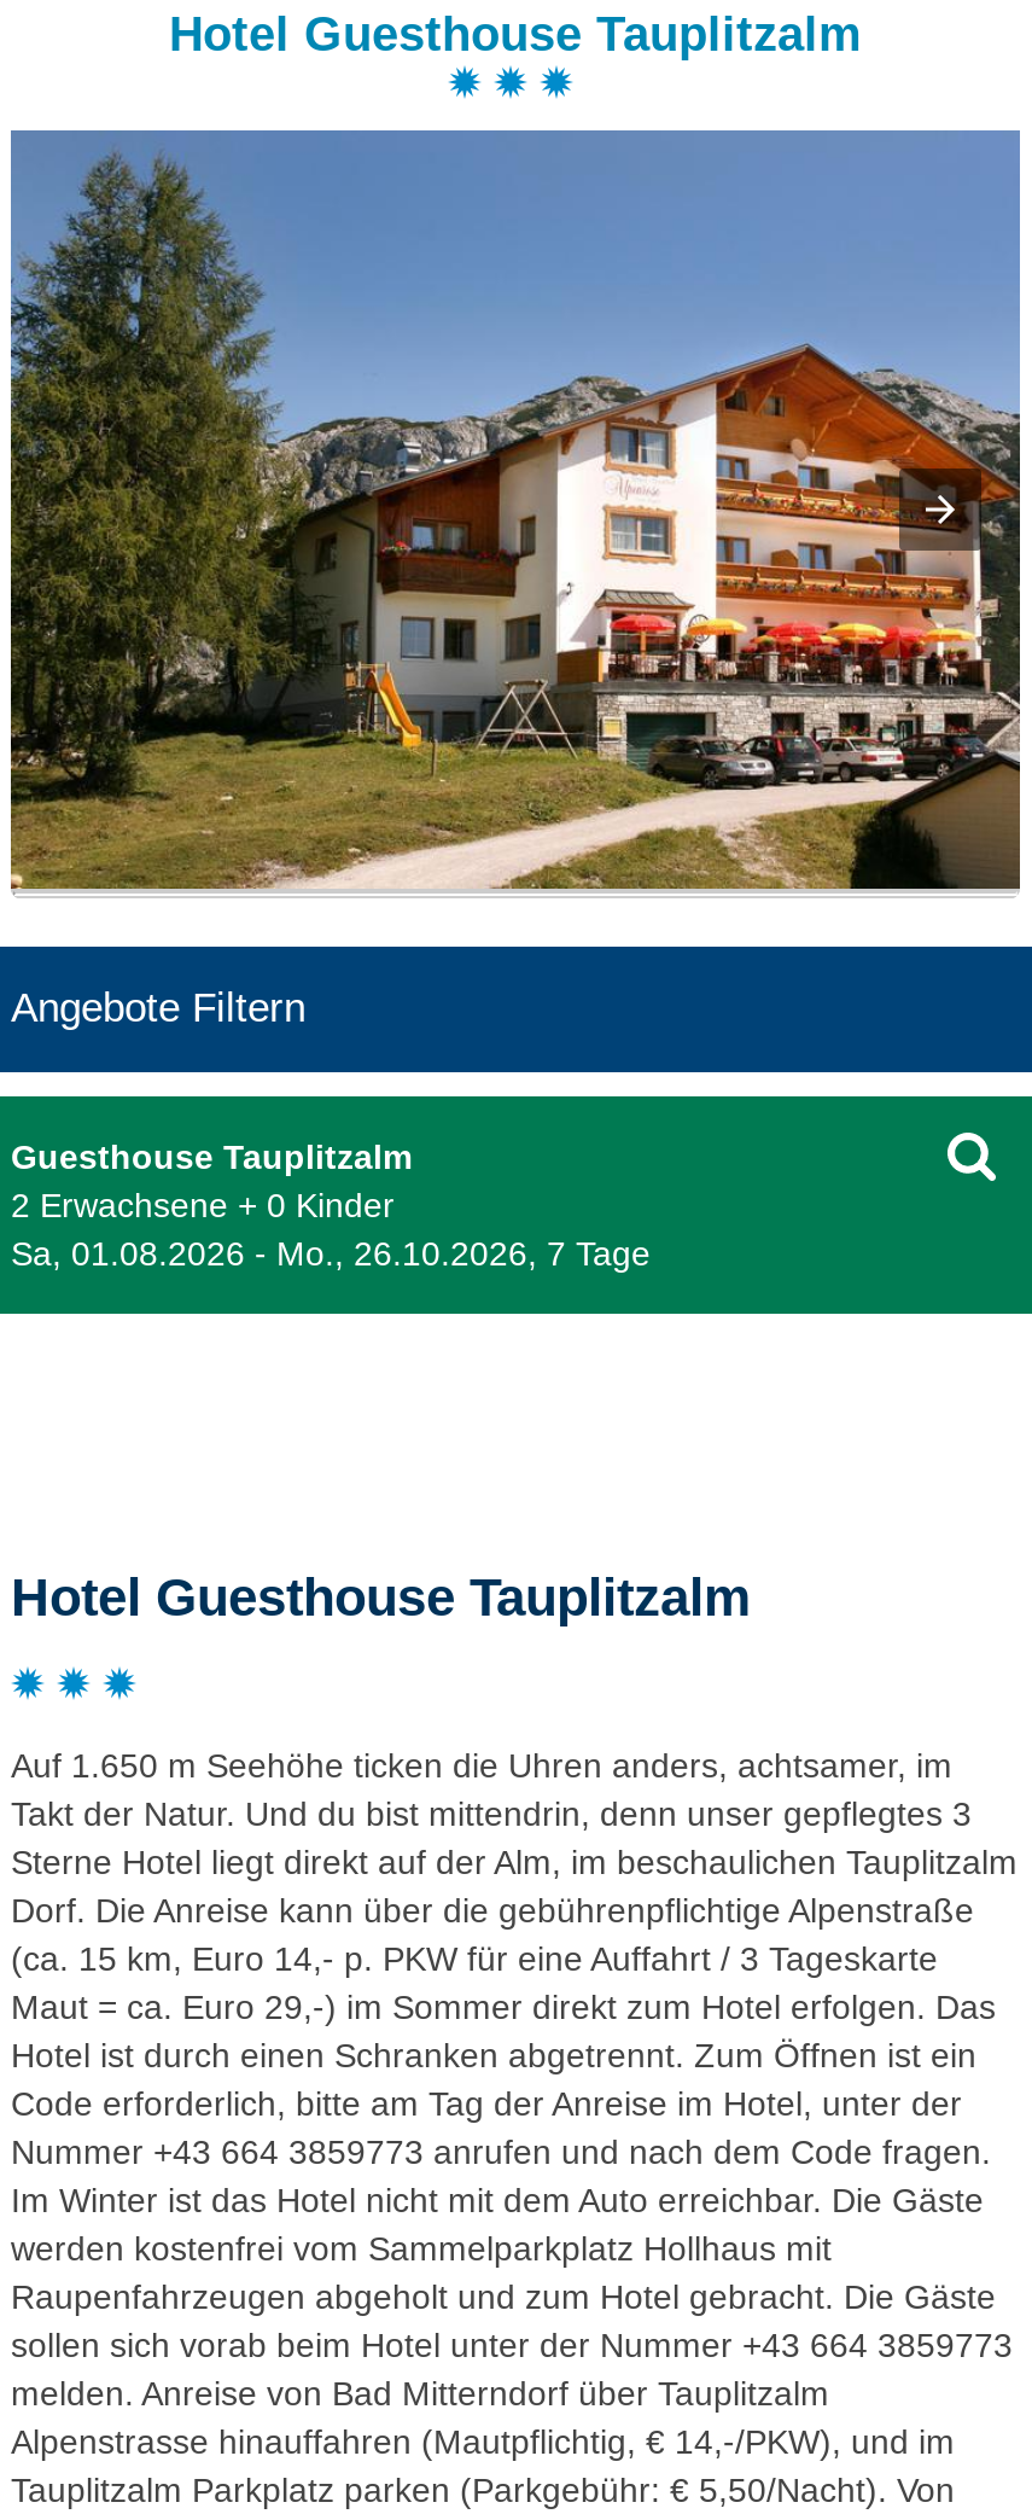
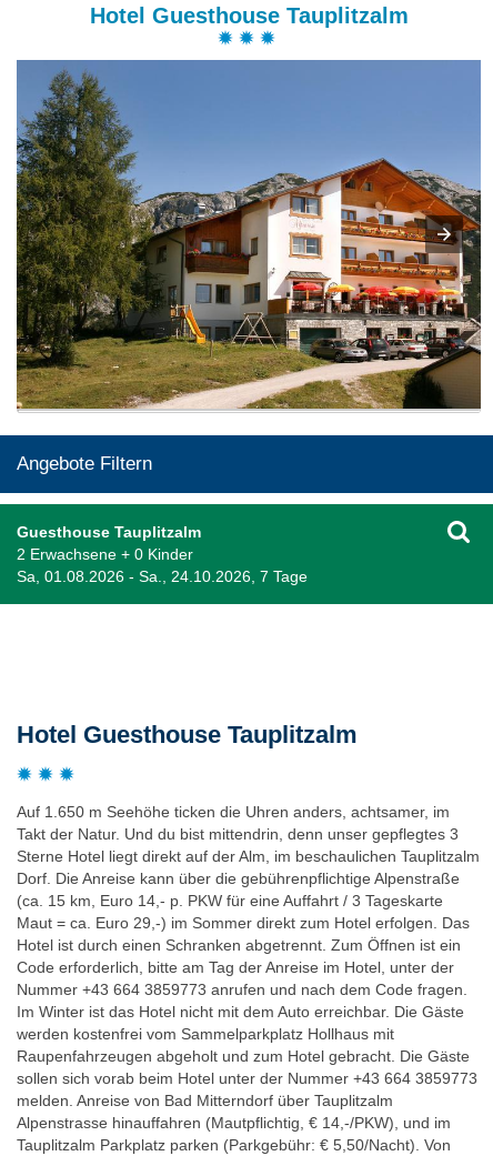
[11,1233,651,1271] Sa, 01.08.2026 - Mo., 26.10.2026, 7 Tage -> [17,567,308,585] Sa, 01.08.2026 - Sa., 24.10.2026, 7 Tage

